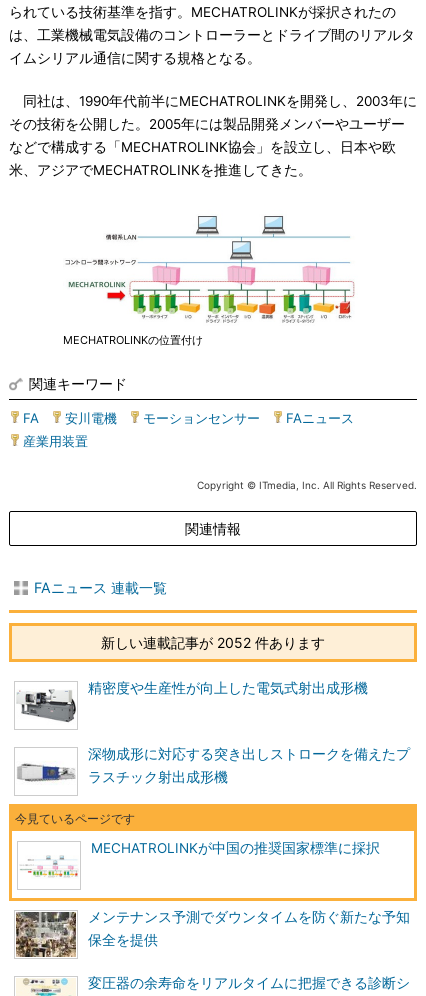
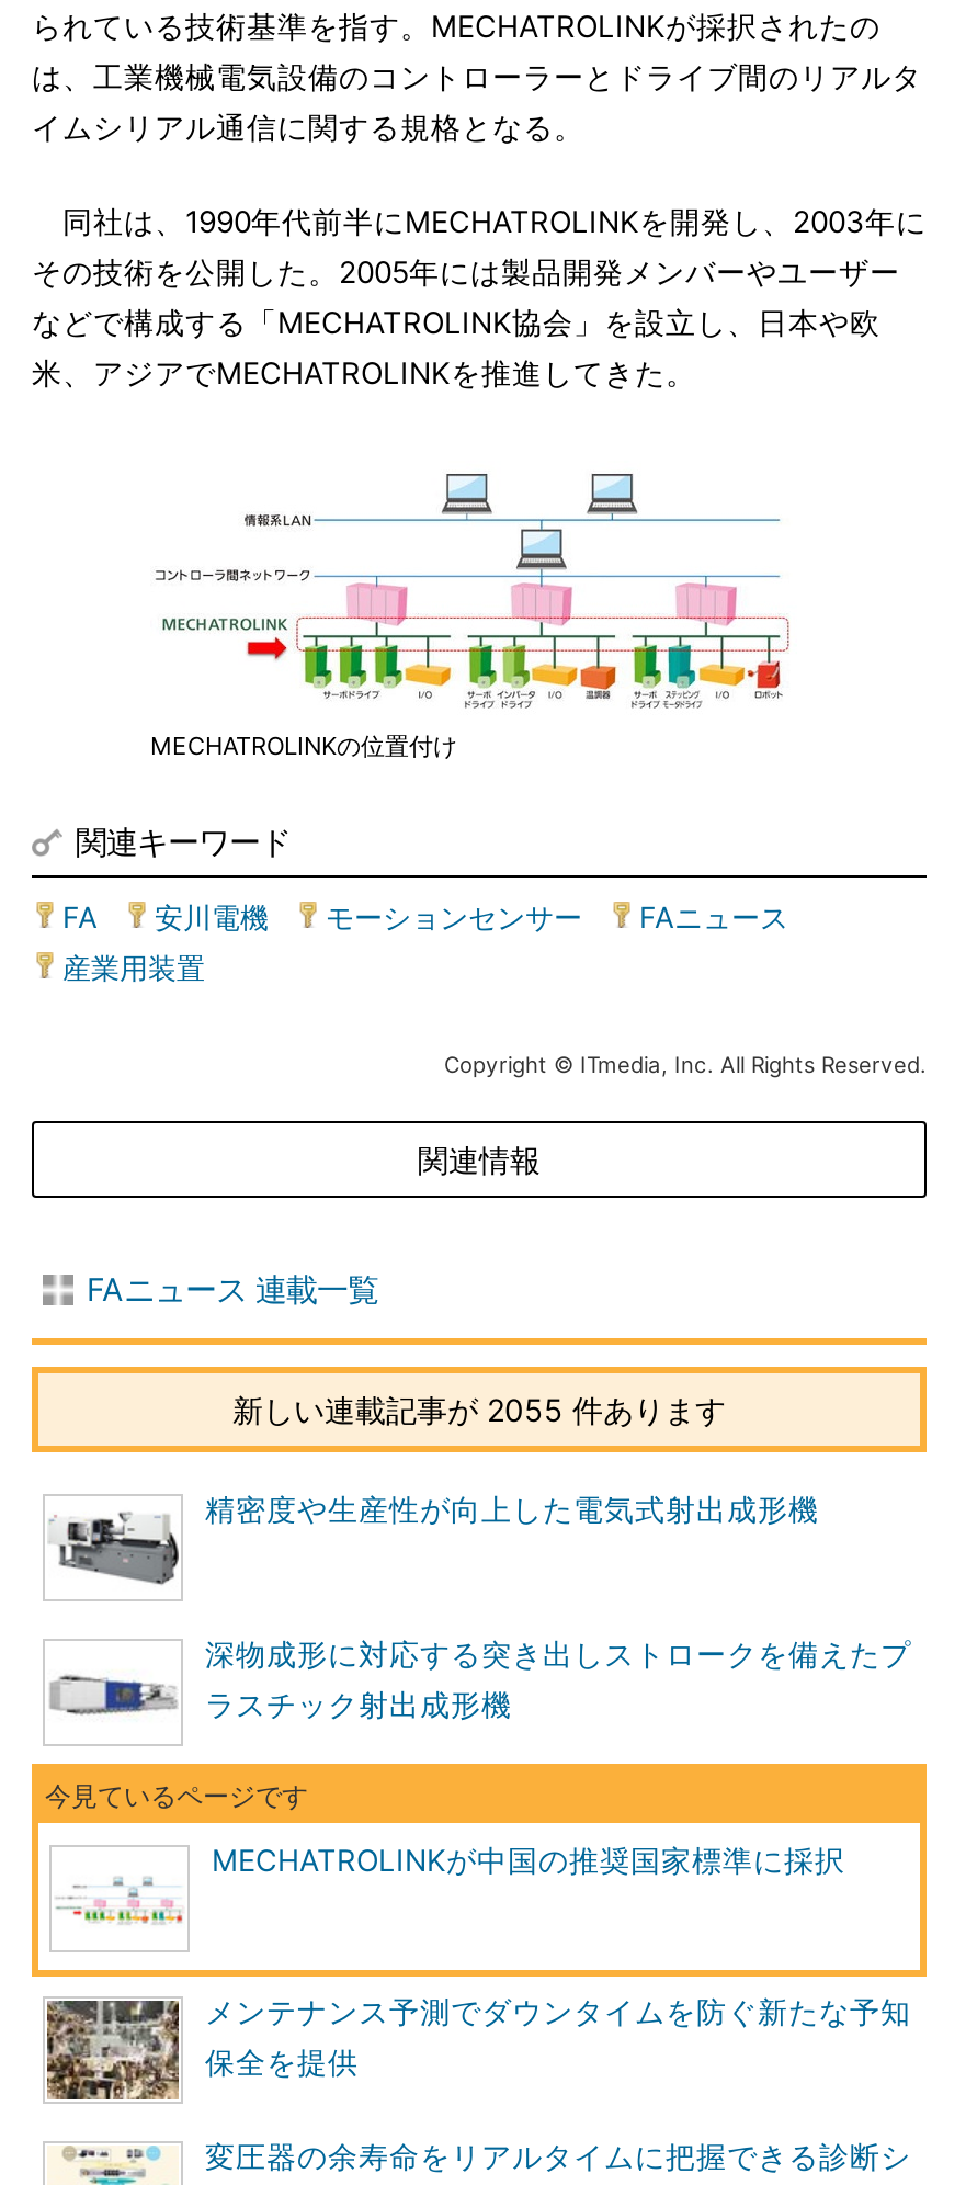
[101,634,325,651] 新しい連載記事が 2052 件あります -> [232,1391,726,1428] 新しい連載記事が 2055 件あります

